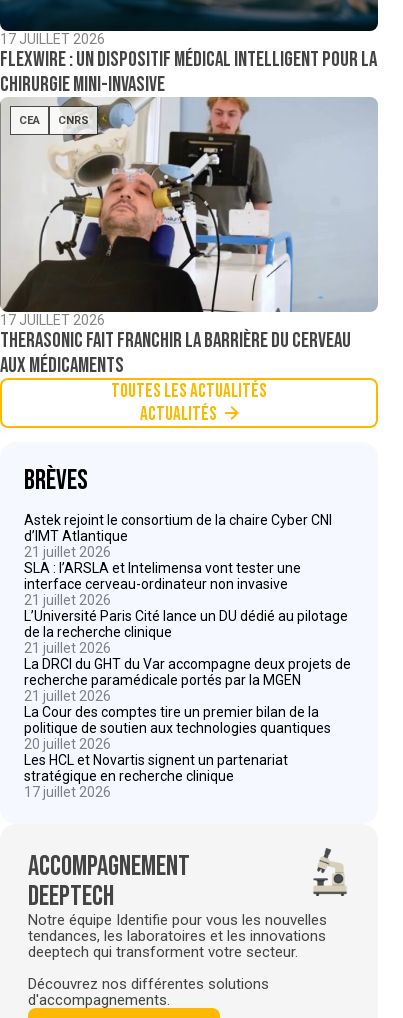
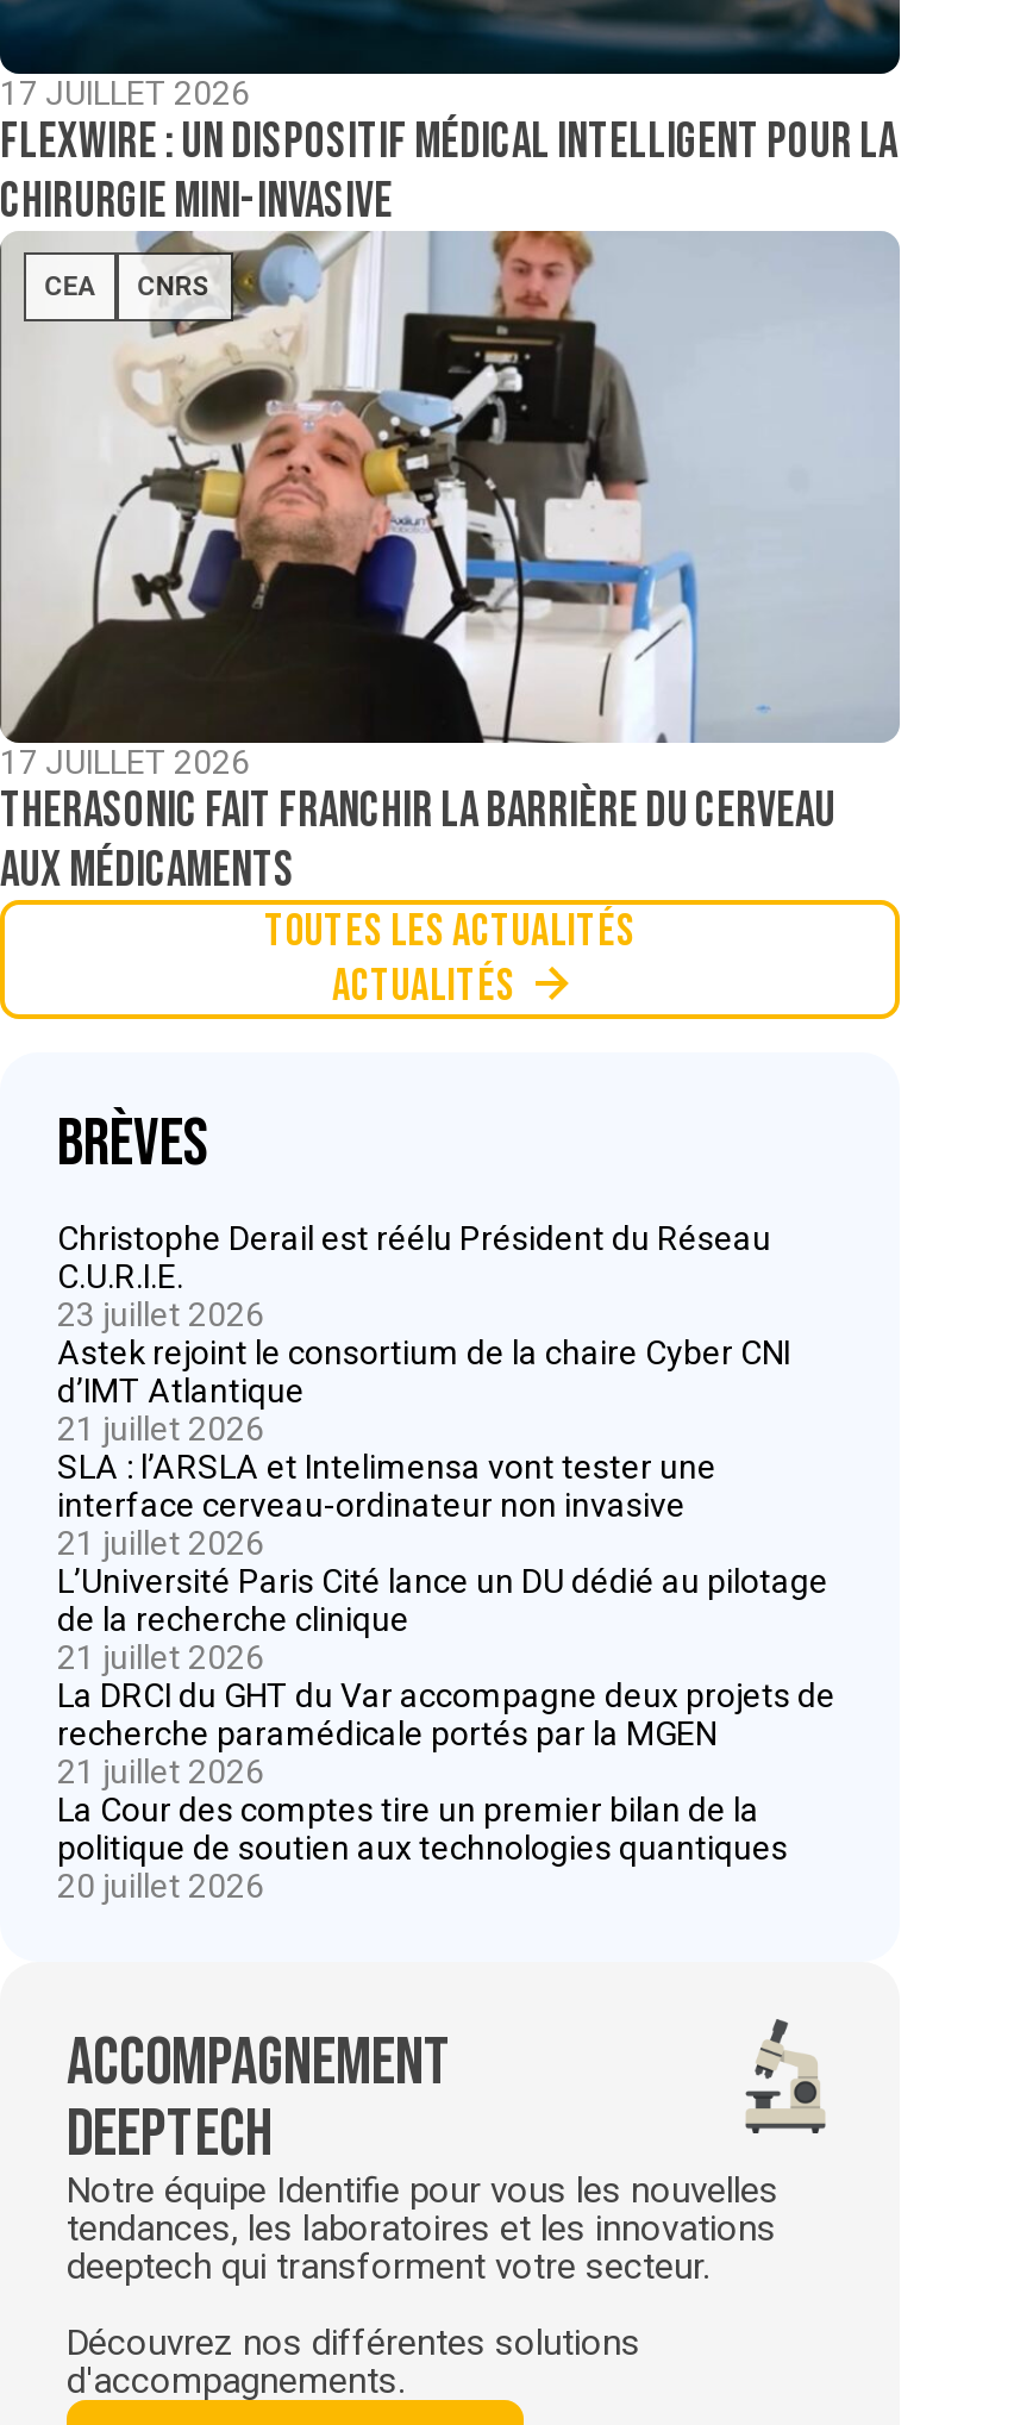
none -> [57,1219,771,1333] Christophe Derail est réélu Président du Réseau | C.U.R.I.E. | 23 juillet 2026
moved [24,512,351,752] -> [57,1333,835,1904]: Astek rejoint le consortium de la chaire Cyber CNI | d’IMT Atlantique | 21 juillet 2026 | ... | politique de soutien aux technologies quantiques | 20 juillet 2026
[24,752,288,800] Les HCL et Novartis signent un partenariat | stratégique en recherche clinique | 17 juillet 2026 -> none

